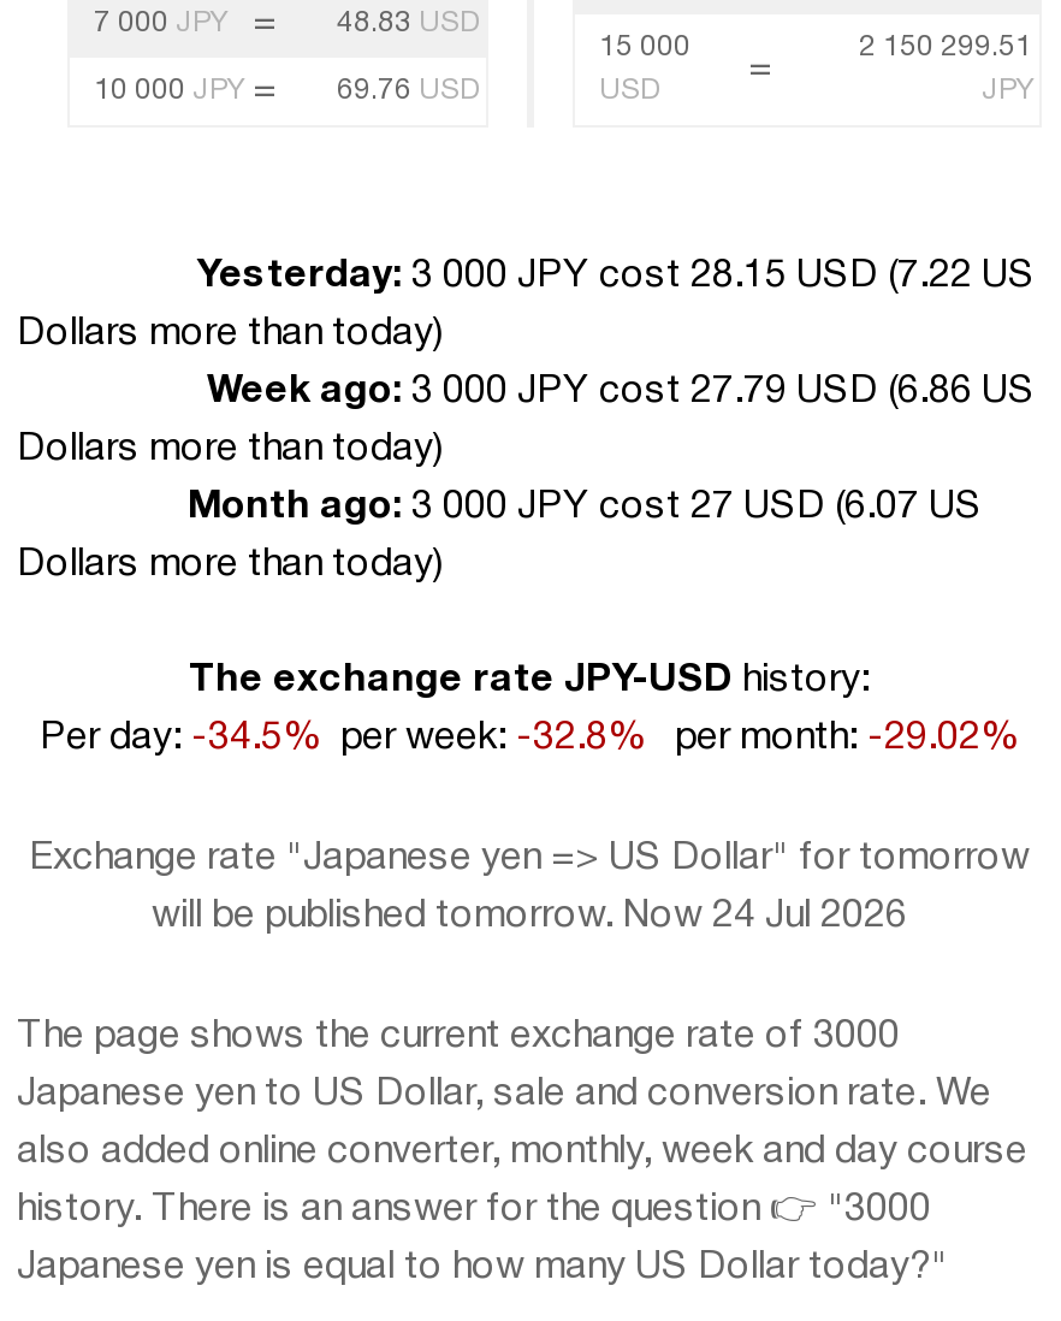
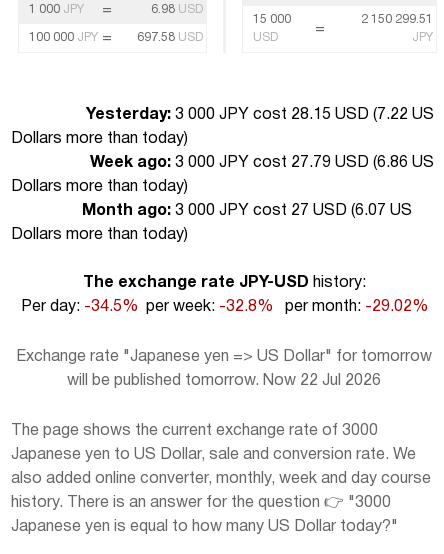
[94,9,226,36] 7 000 JPY -> [29,4,84,15] 1 000 JPY
[337,9,479,36] 48.83 USD -> [151,4,203,15] 6.98 USD
[94,74,277,108] 10 000 JPY = -> [29,31,112,45] 100 000 JPY =
[337,77,479,103] 69.76 USD -> [137,32,203,43] 697.58 USD
[152,899,907,933] will be published tomorrow. Now 24 Jul 2026 -> [67,374,381,388] will be published tomorrow. Now 22 Jul 2026

